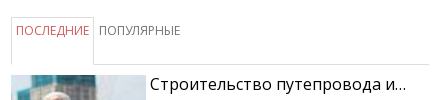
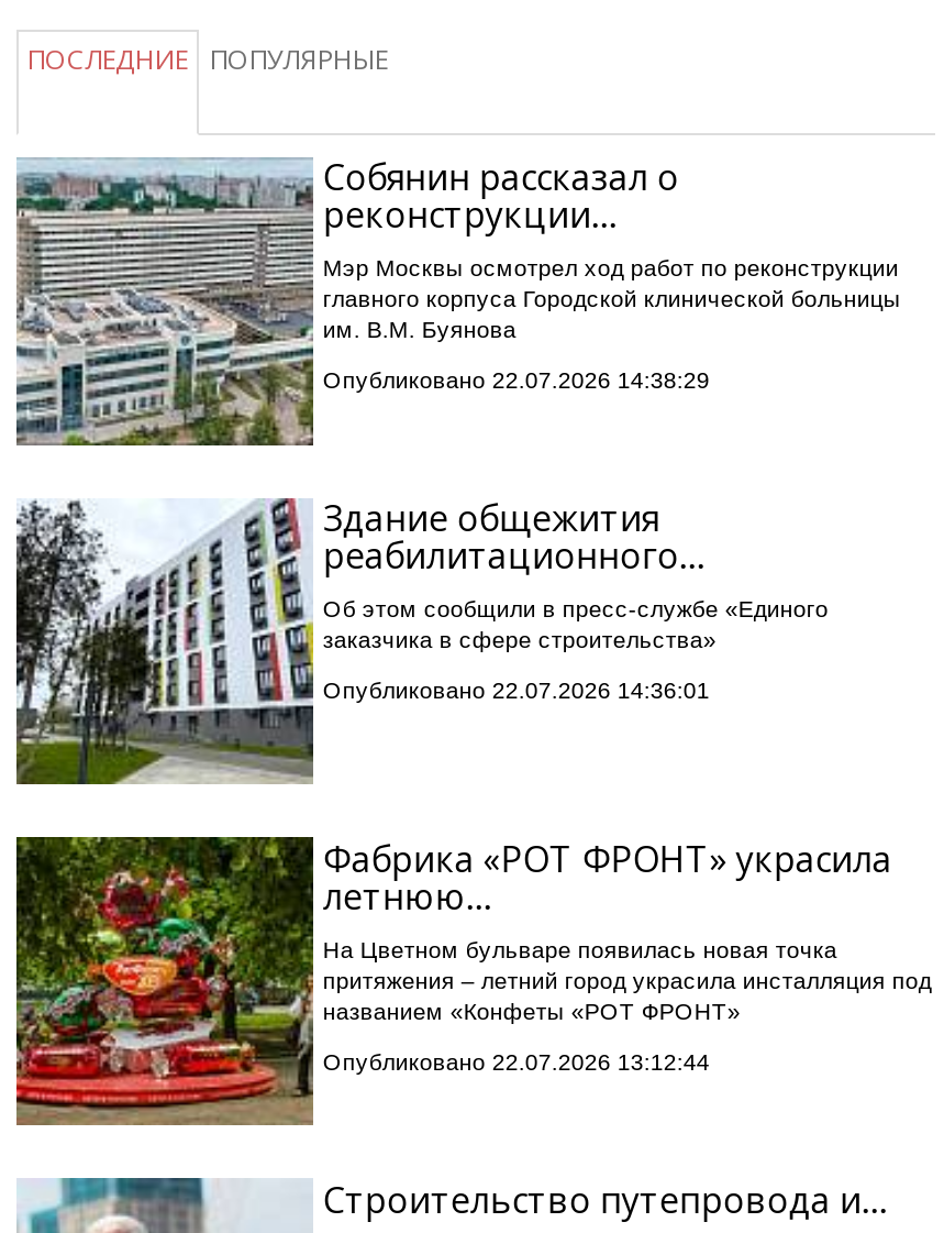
none -> [14,498,931,1074] [image] | Фабрика «РОТ ФРОНТ» украсила | летнюю… | На Цветном бульваре появилась новая точка | притяжения – летний город украсила инсталляция под | названием «Конфеты «РОТ ФРОНТ» | Опубликовано 22.07.2026 13:12:44
none -> [14,835,315,1127] [image]
none -> [16,154,901,703] [image] | Собянин рассказал о | реконструкции… | Мэр Москвы осмотрел ход работ по реконструкции | главного корпуса Городской клинической больницы | им. В.М. Буянова | Опубликовано 22.07.2026 14:38:29 | Здание общежития | реабилитационного… | Об этом сообщили в пресс-службе «Единого | заказчика в сфере строительства» | Опубликовано 22.07.2026 14:36:01

